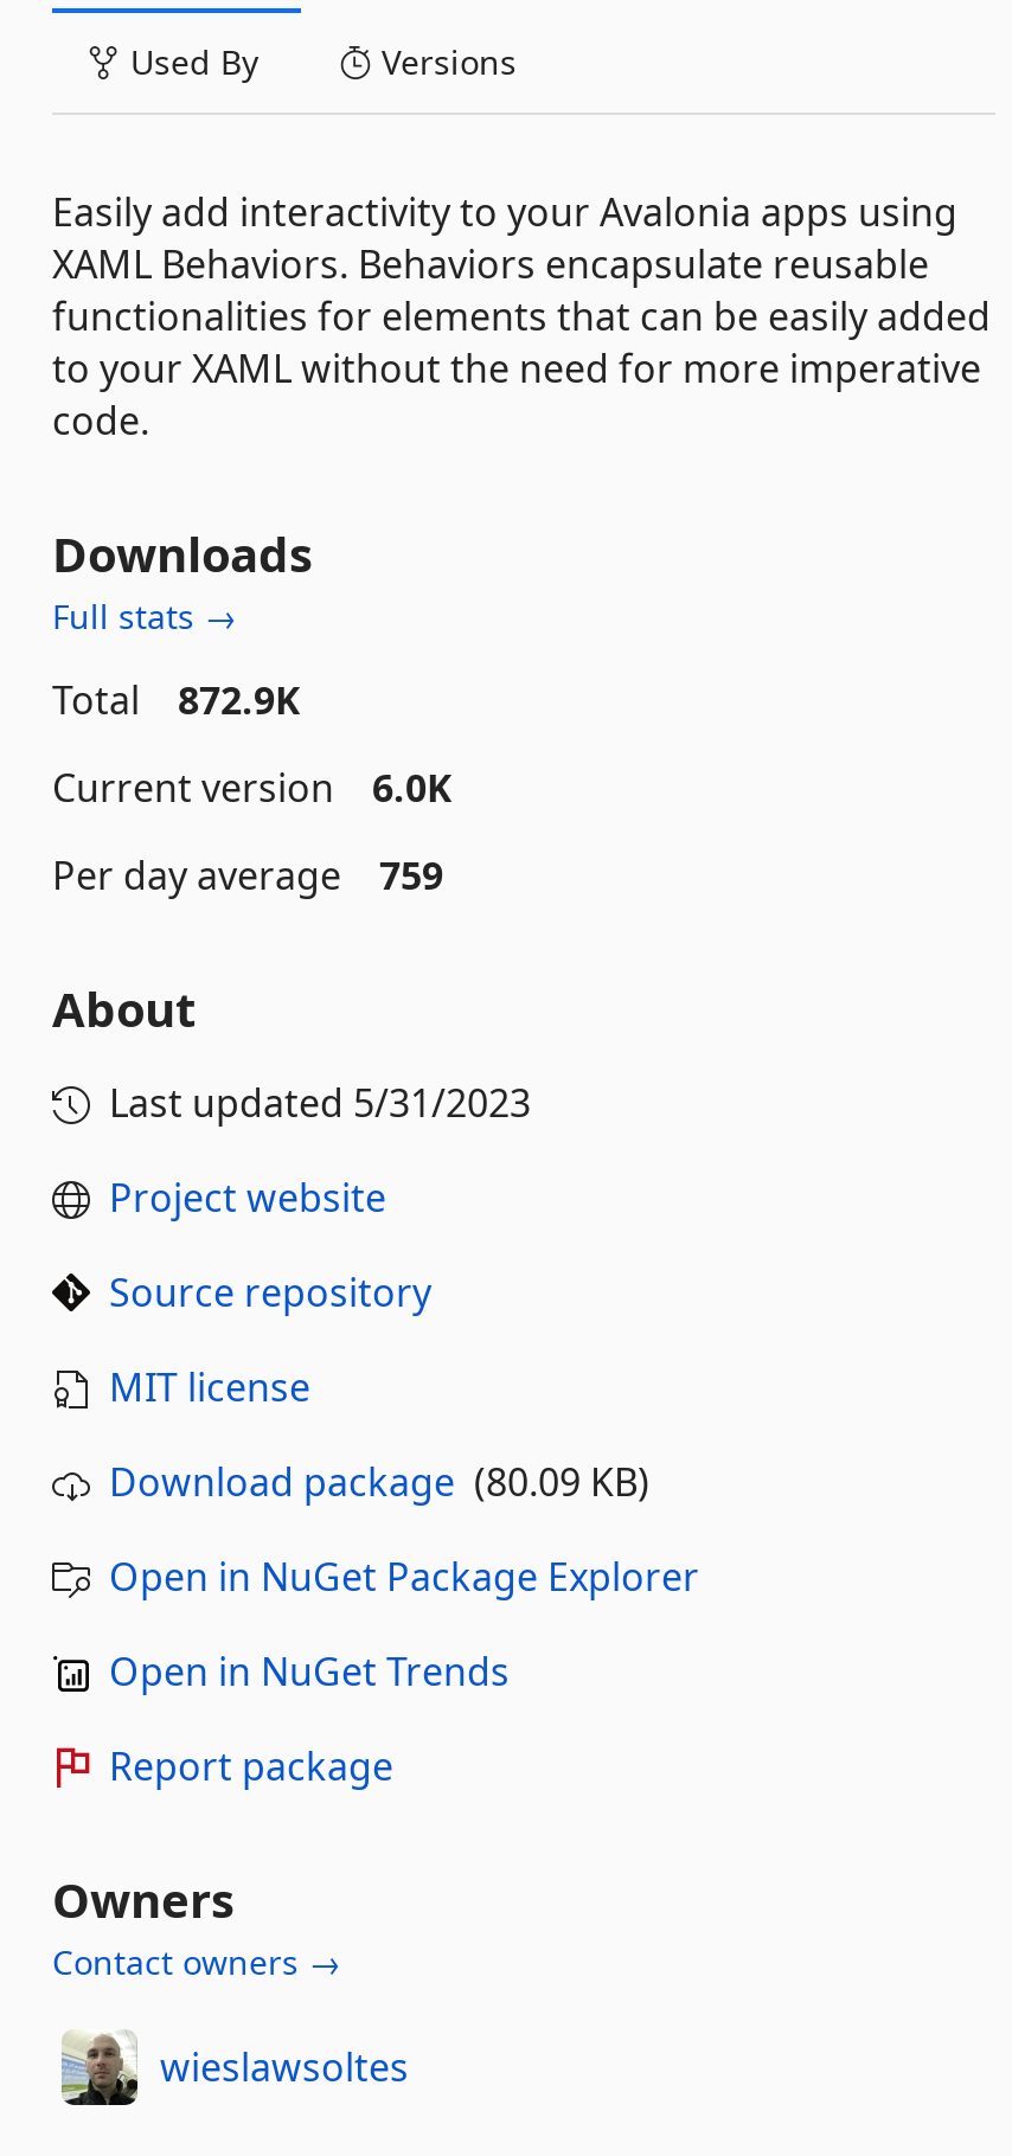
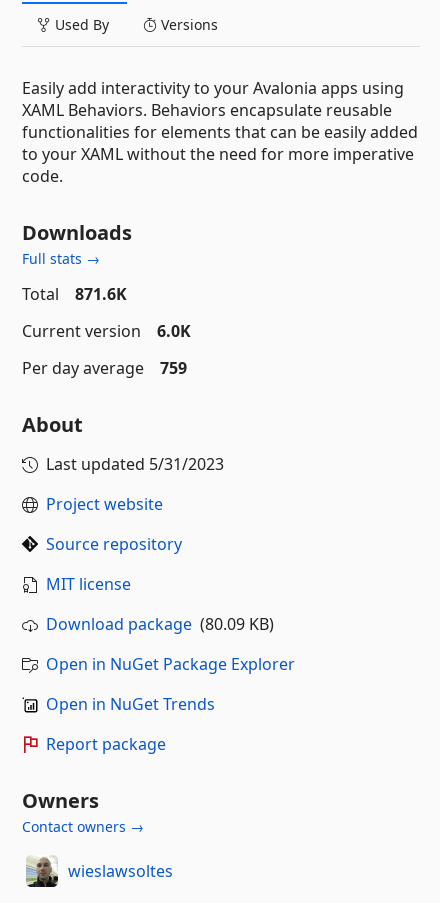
[52,674,301,726] Total 872.9K -> [22,283,127,305] Total 871.6K

